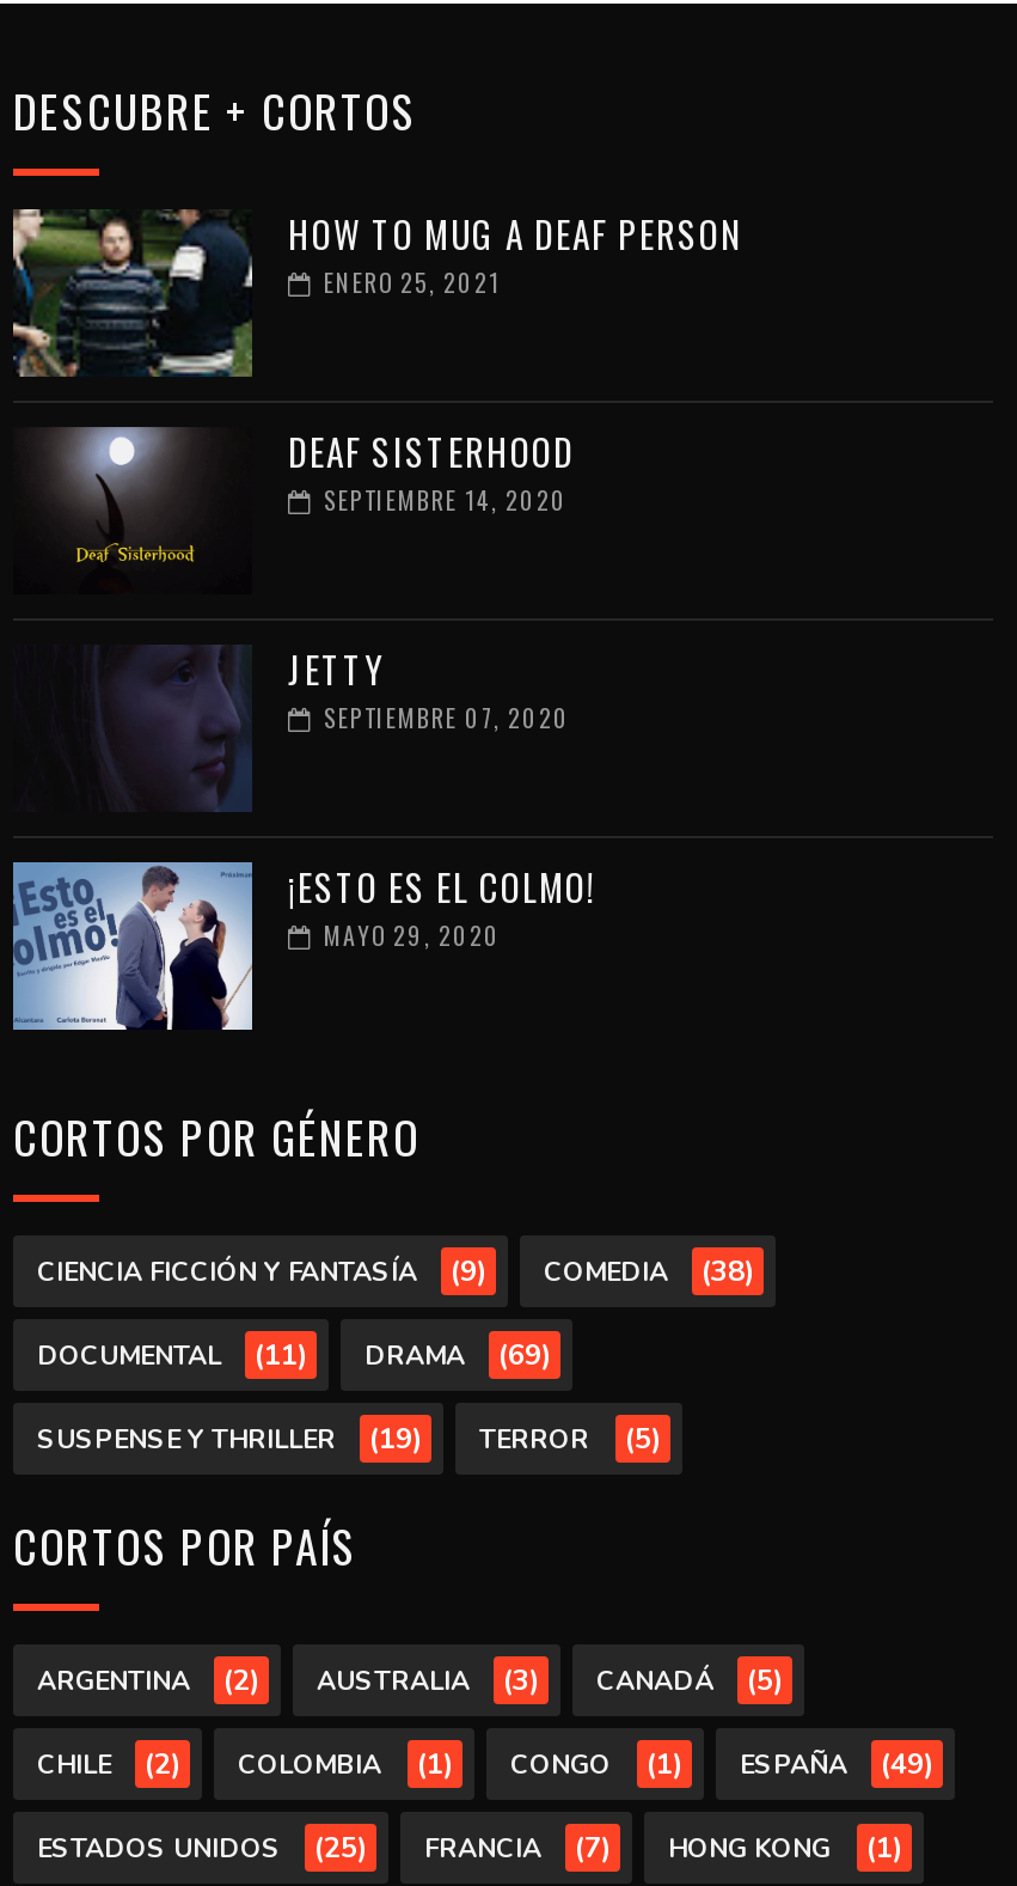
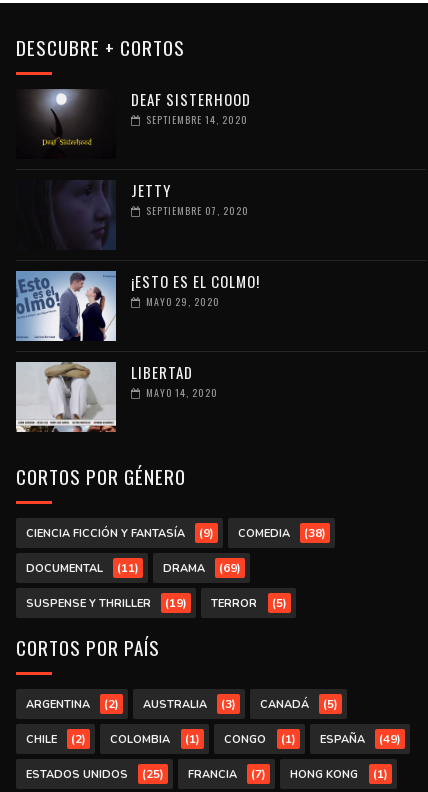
[11,206,742,379] [image] | HOW TO MUG A DEAF PERSON | ENERO 25, 2021 -> none
moved [25,422,596,953] -> [21,87,260,309]: [image] | DEAF SISTERHOOD | SEPTIEMBRE 14, 2020 | JETTY | SEPTIEMBRE 07, 2020 | ¡ESTO ES EL COLMO! | MAYO 29, 2020
none -> [15,361,218,433] [image] | LIBERTAD | MAYO 14, 2020

